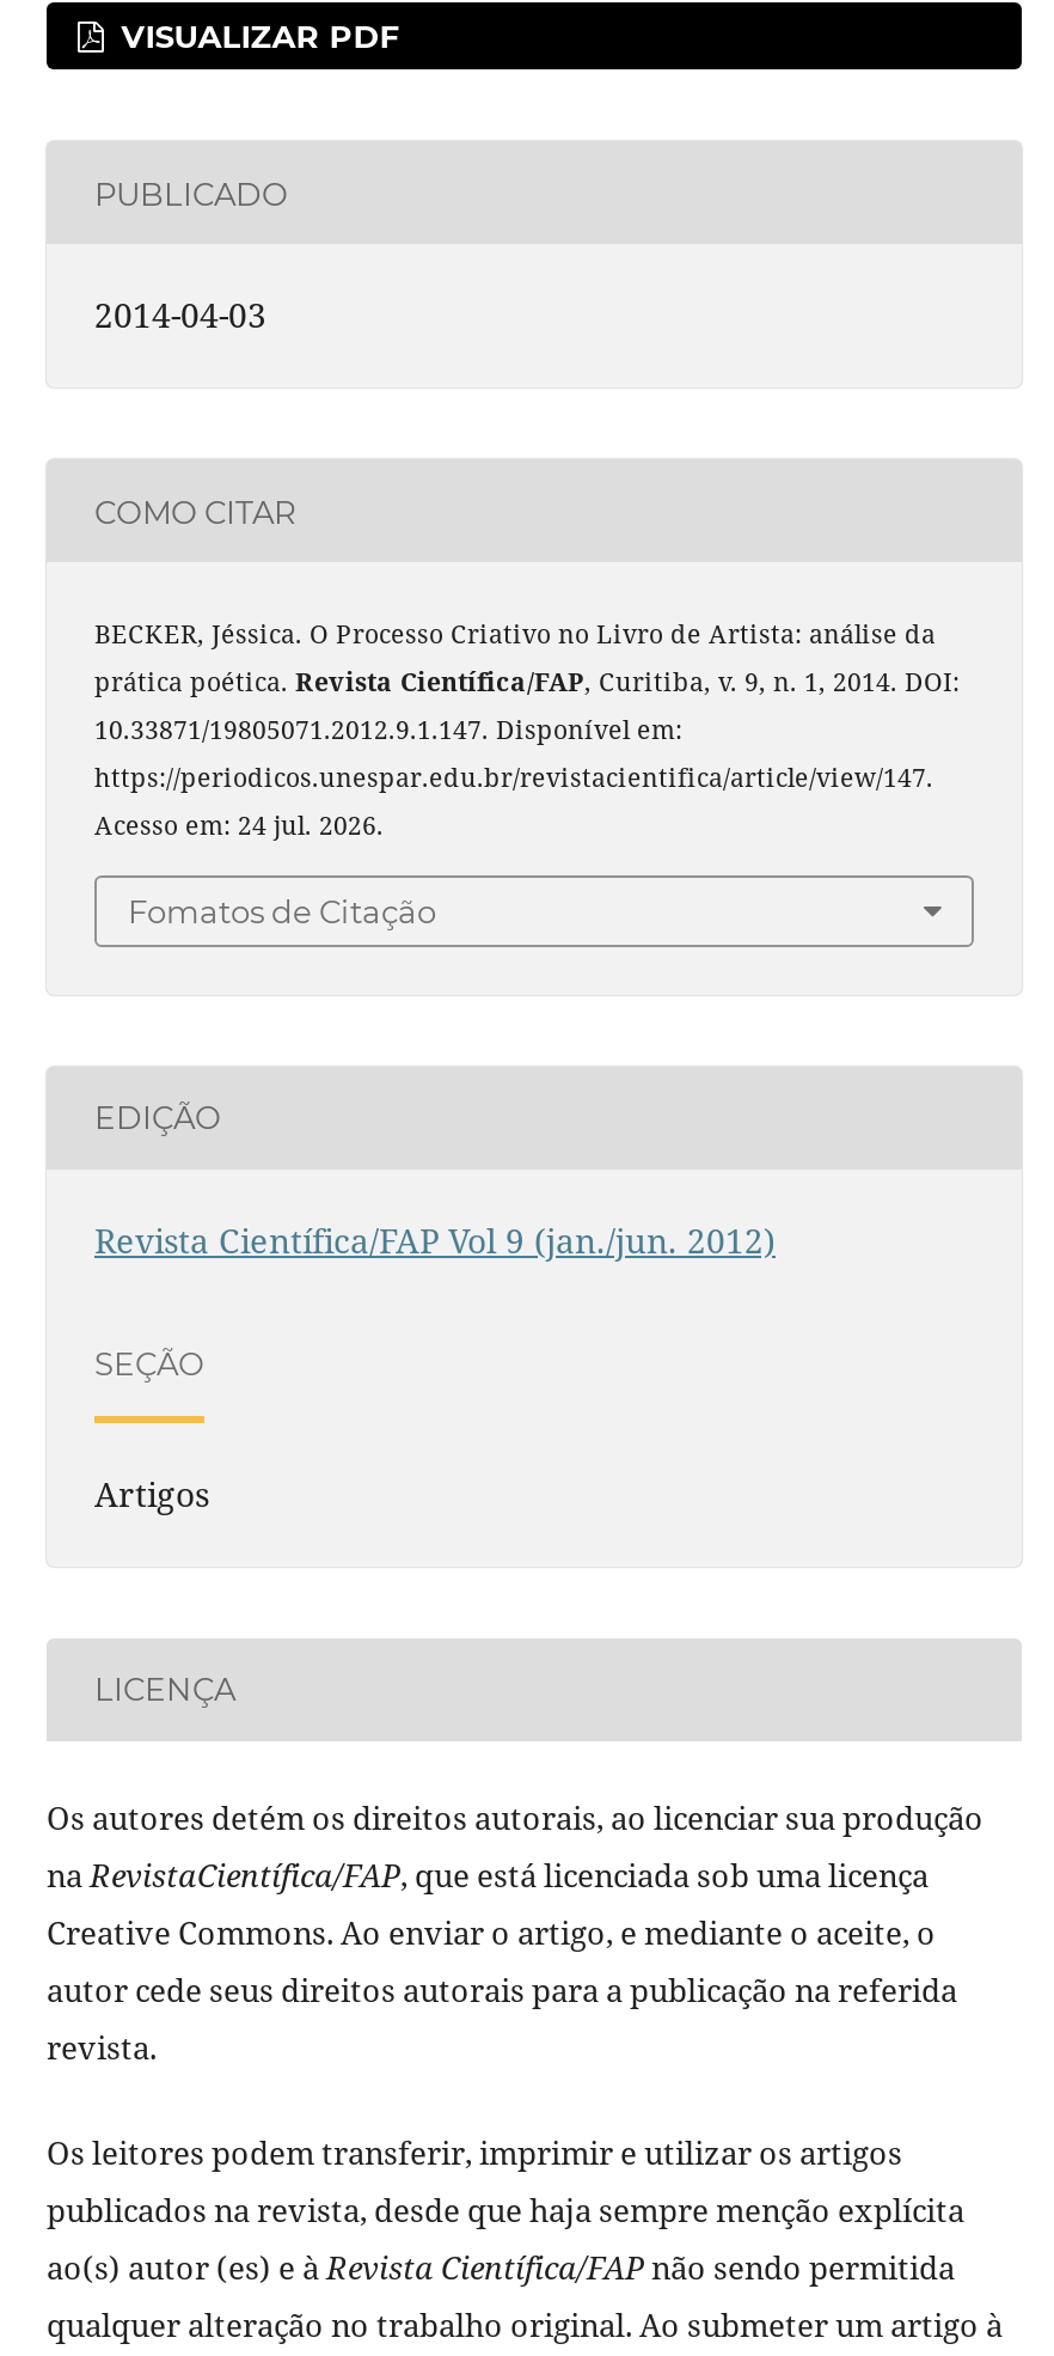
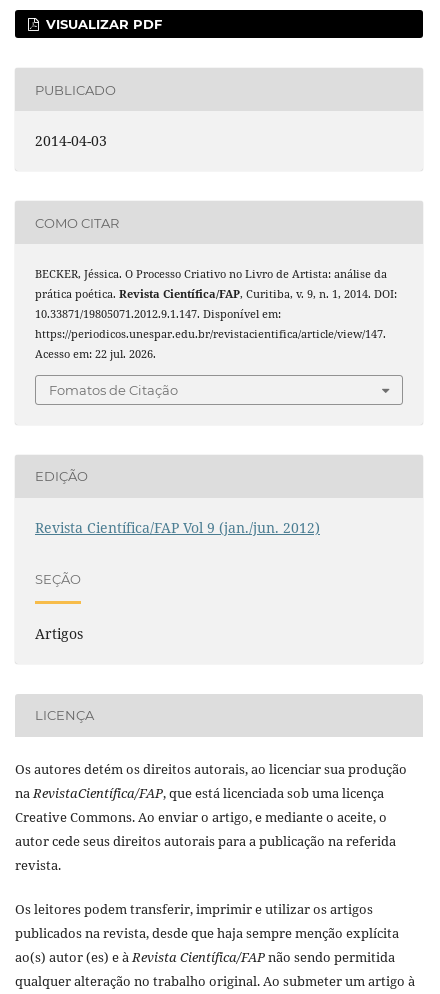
[94,809,384,842] Acesso em: 24 jul. 2026. -> [35,347,156,361] Acesso em: 22 jul. 2026.

